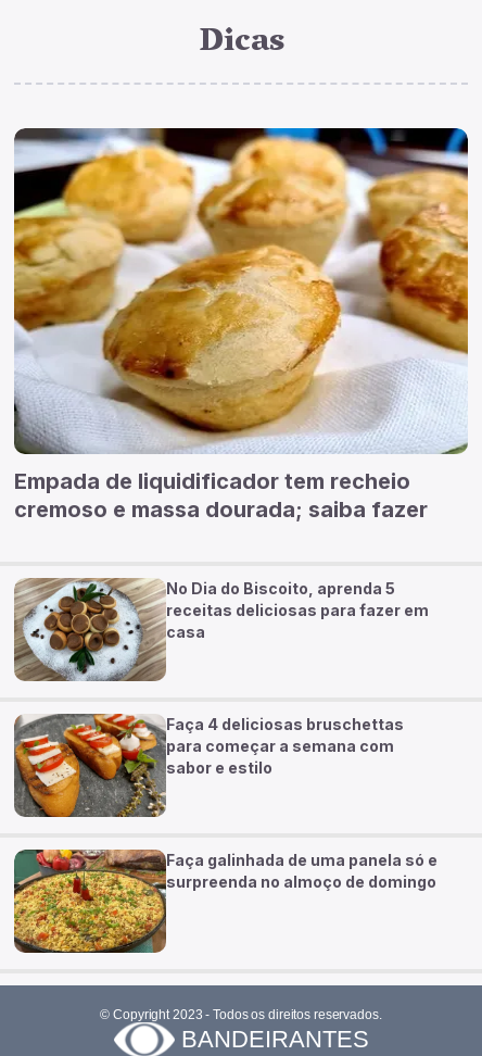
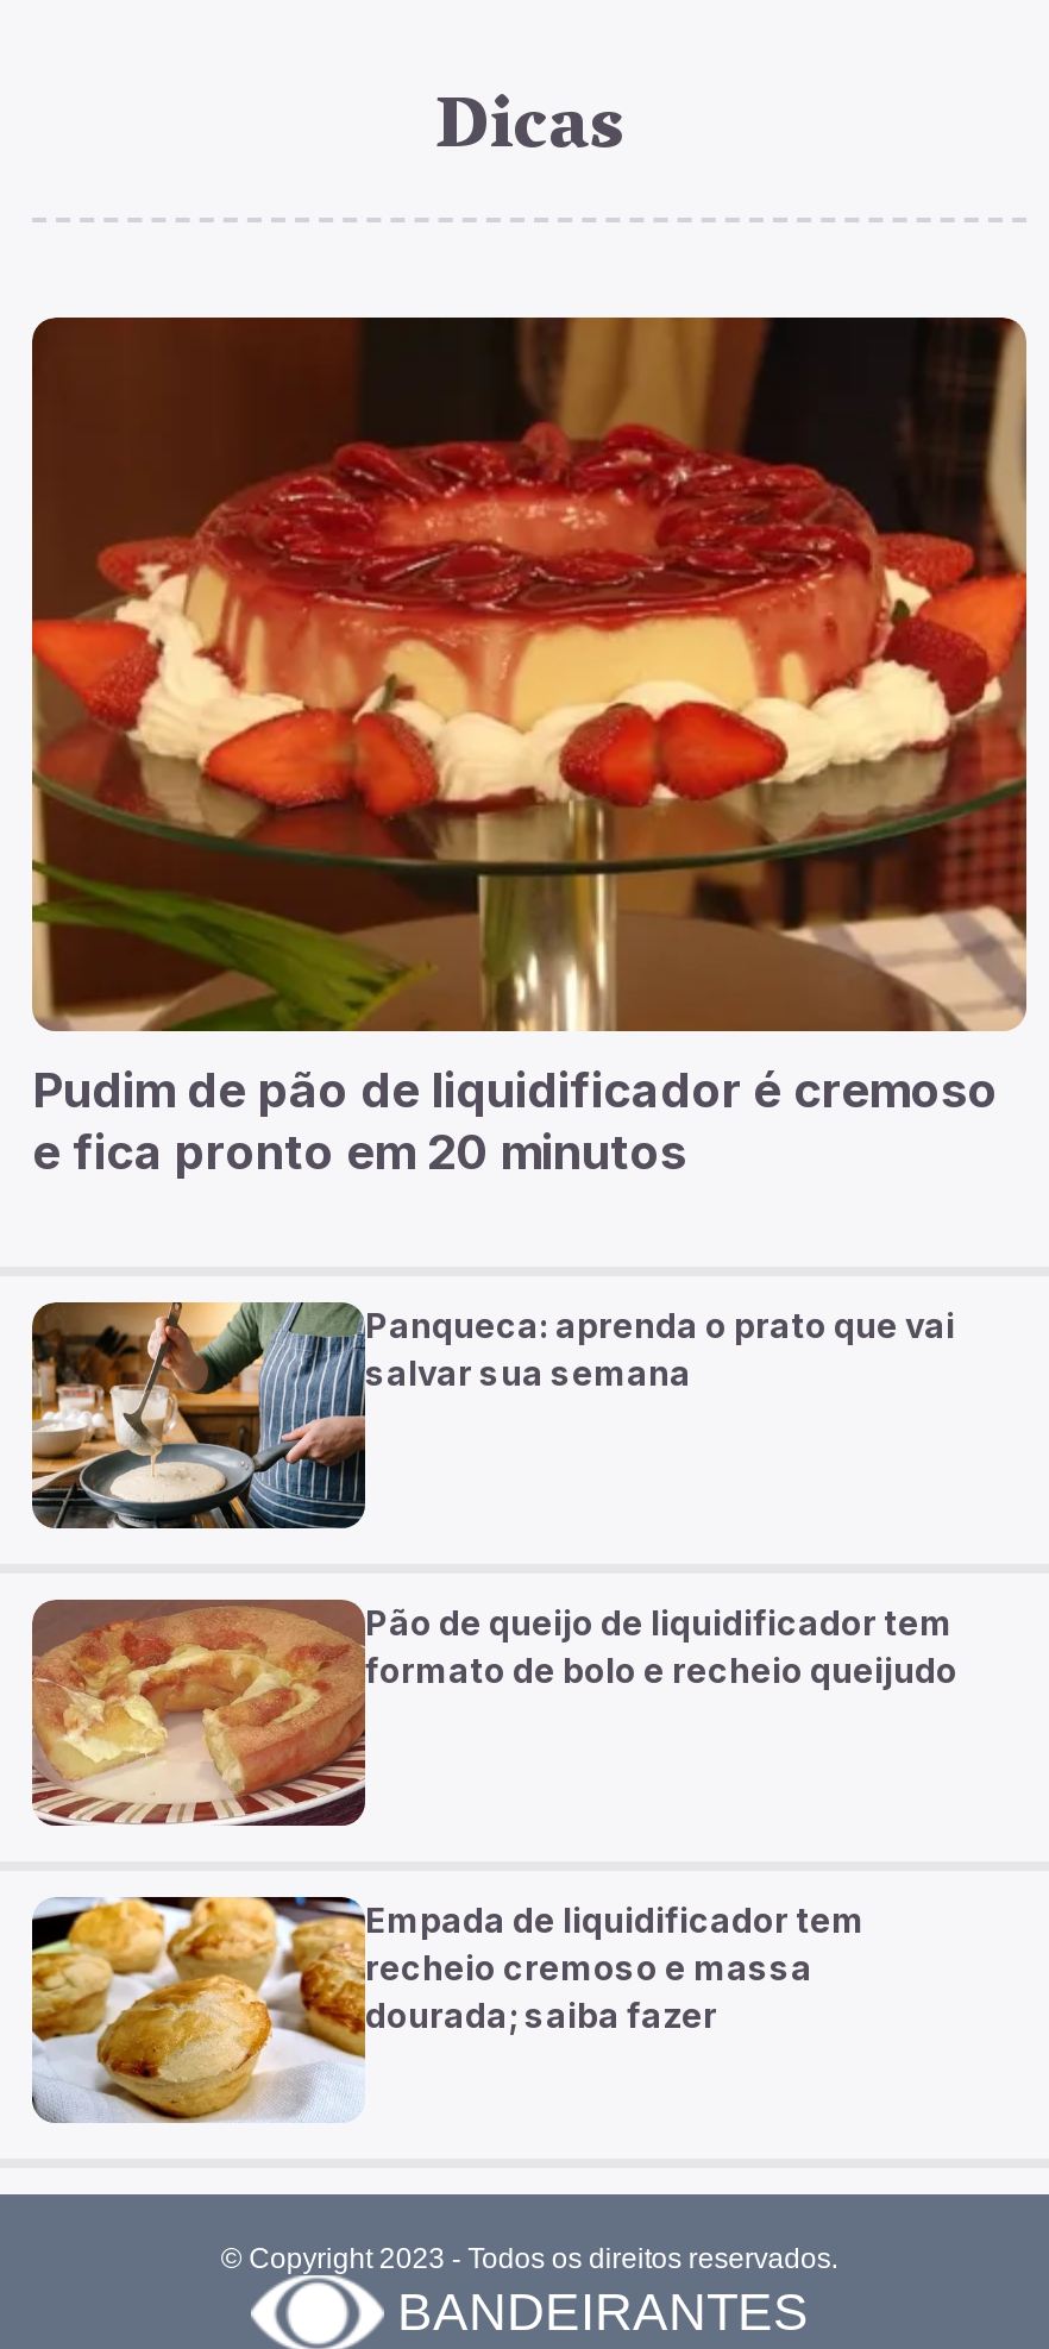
[13,127,469,523] [image] | Empada de liquidificador tem recheio | cremoso e massa dourada; saiba fazer -> [30,315,1029,1181] [image] | Pudim de pão de liquidificador é cremoso | e fica pronto em 20 minutos
[14,578,429,682] [image] | No Dia do Biscoito, aprenda 5 | receitas deliciosas para fazer em | casa -> [32,1300,955,1531] [image] | Panqueca: aprenda o prato que vai | salvar sua semana
[14,714,404,818] [image] | Faça 4 deliciosas bruschettas | para começar a semana com | sabor e estilo -> [32,1597,957,1826] [image] | Pão de queijo de liquidificador tem | formato de bolo e recheio queijudo
[13,848,437,954] [image] | Faça galinhada de uma panela só e | surpreenda no almoço de domingo -> [30,1895,865,2123] [image] | Empada de liquidificador tem | recheio cremoso e massa | dourada; saiba fazer

